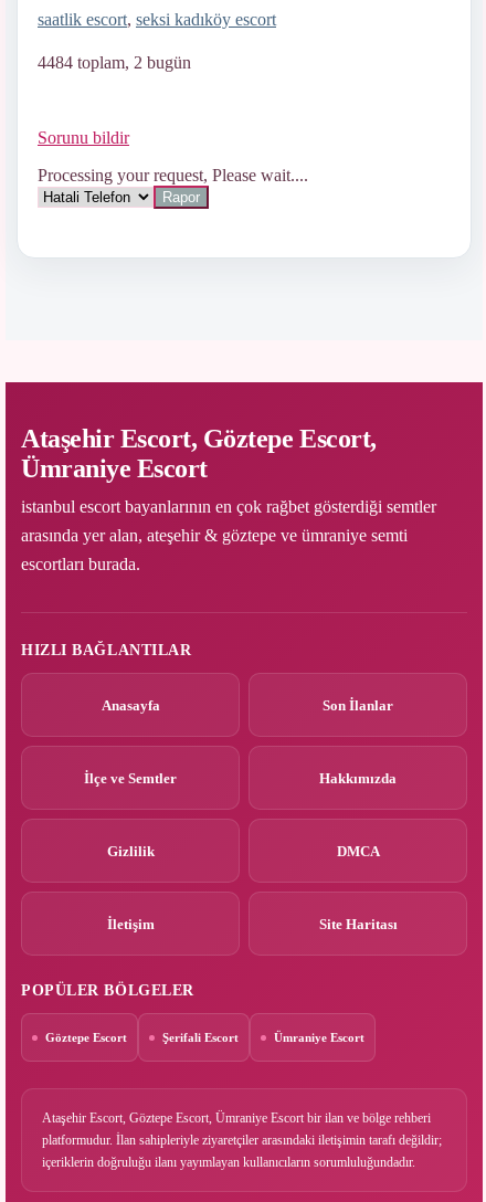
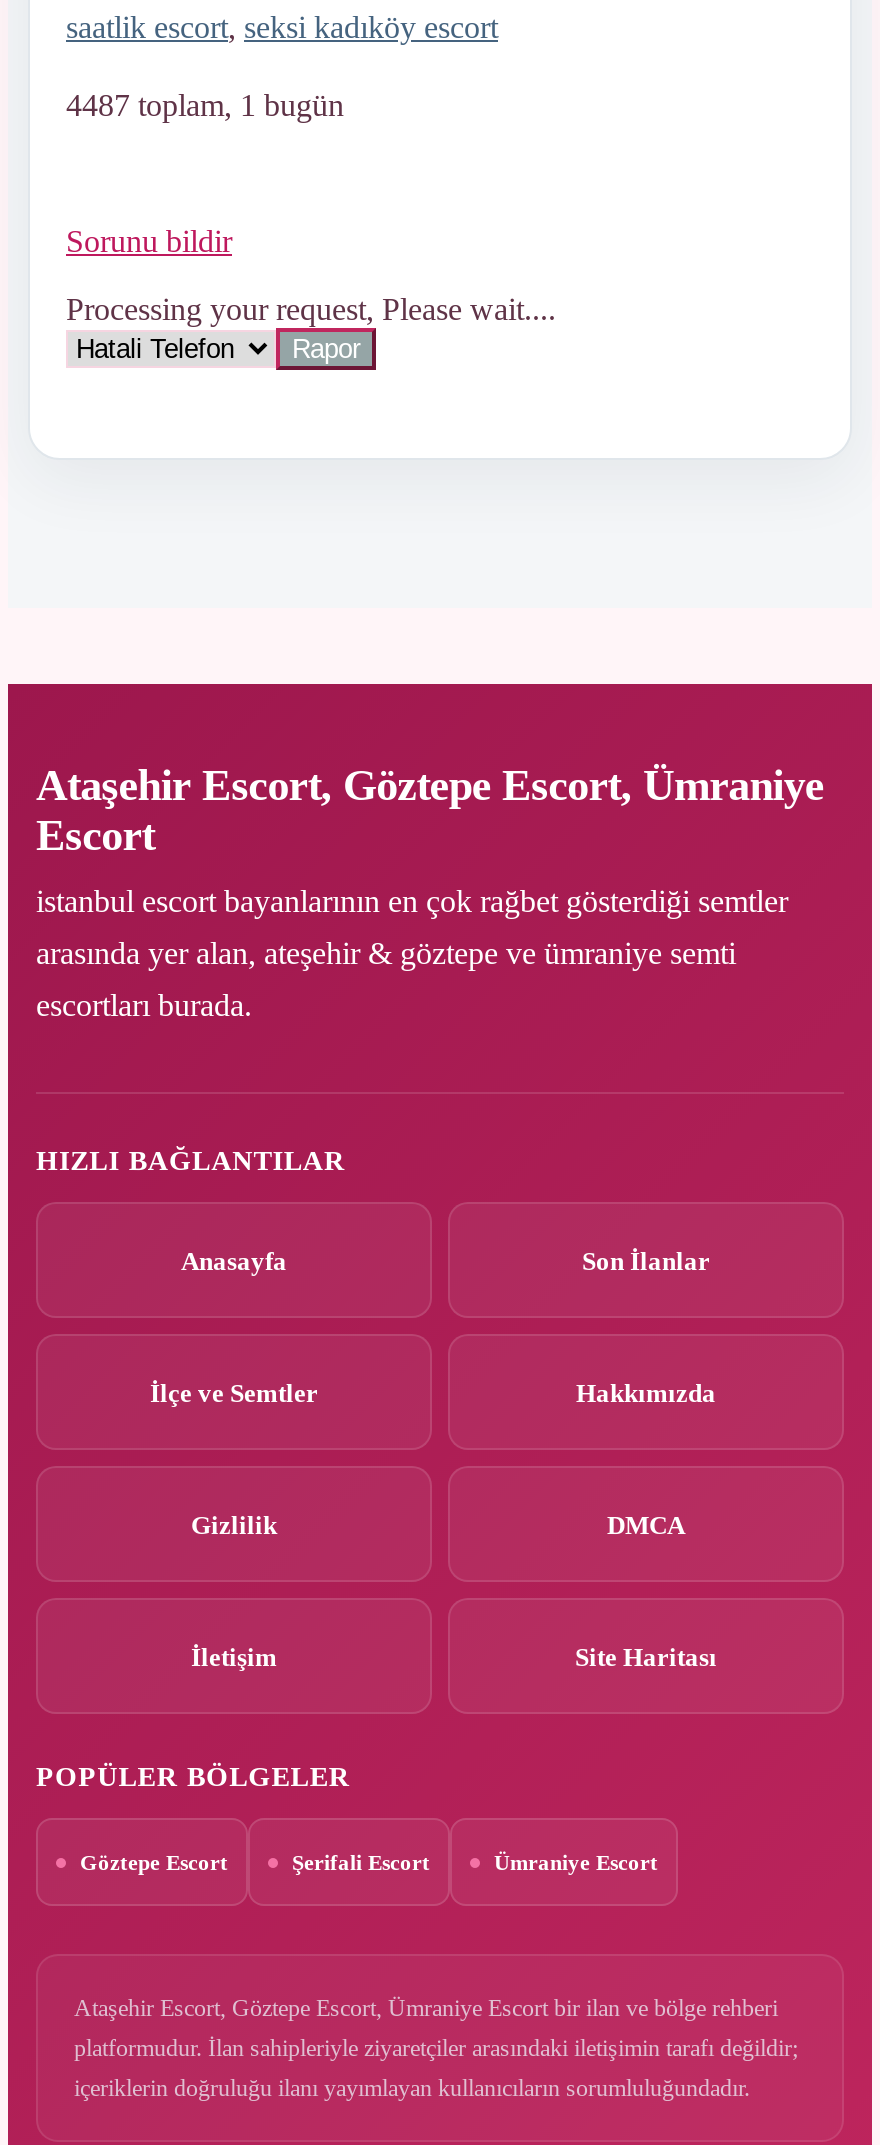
[38,53,191,72] 4484 toplam, 2 bugün -> [66,88,344,122] 4487 toplam, 1 bugün

